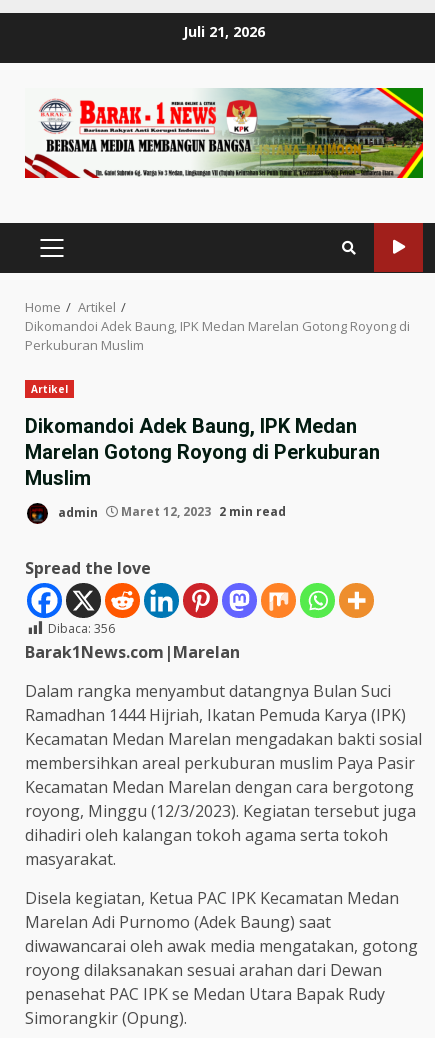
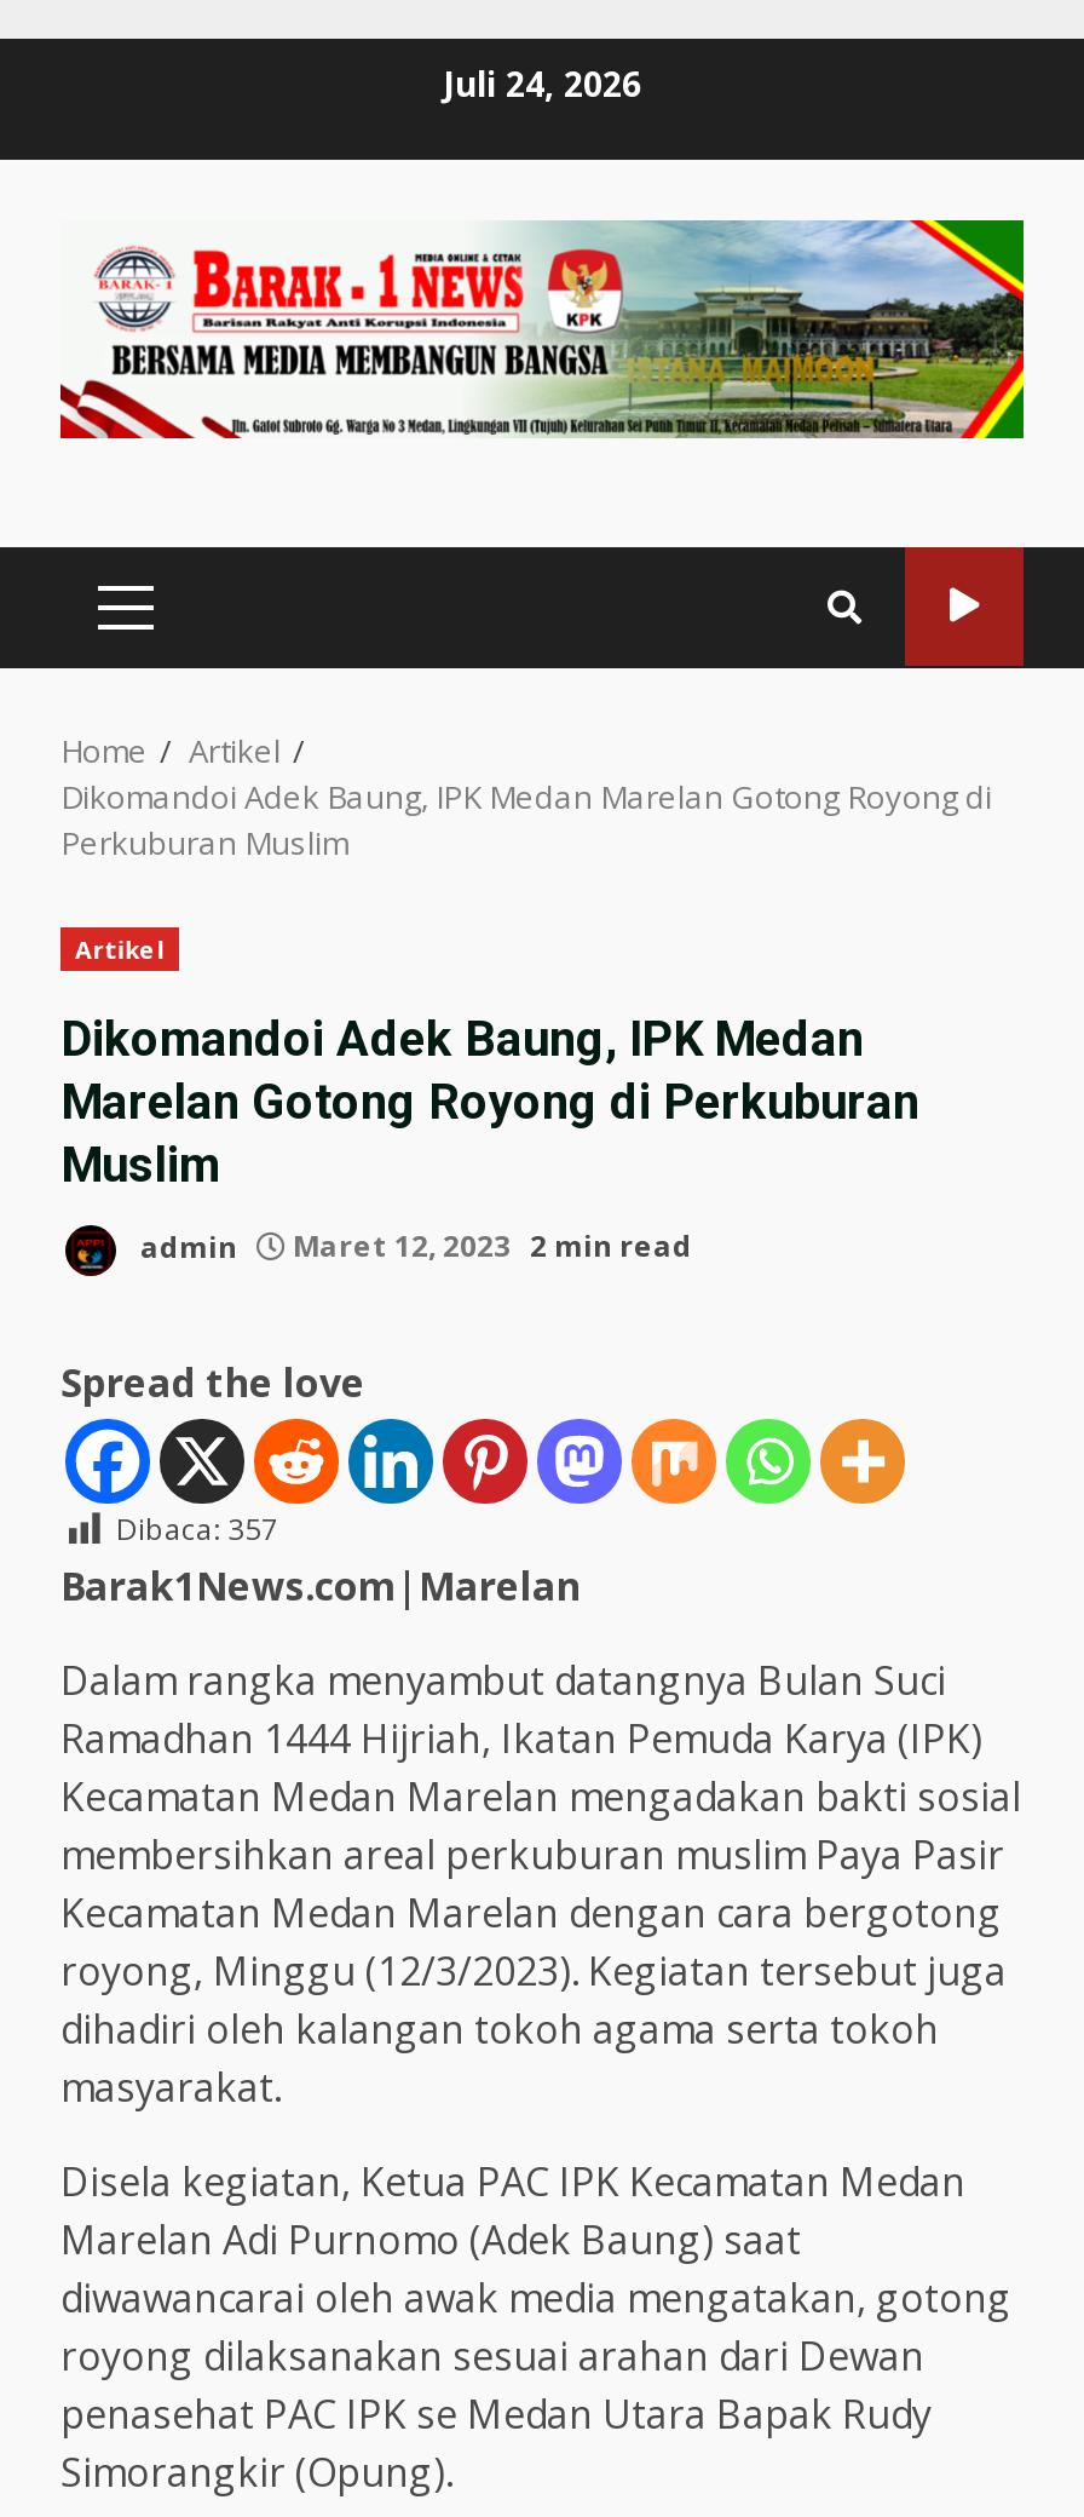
[183,21,265,40] Juli 21, 2026 -> [443,59,641,105] Juli 24, 2026
[48,620,115,637] Dibaca: 356 -> [116,1509,278,1550] Dibaca: 357

